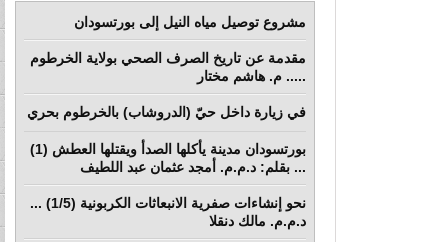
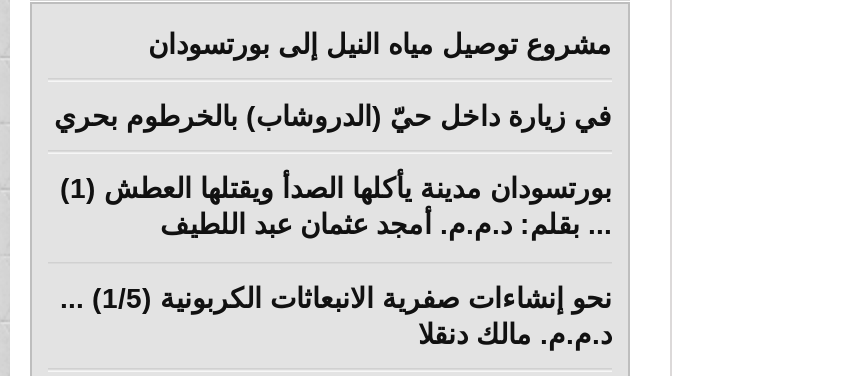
[30,50,306,84] مقدمة عن تاريخ الصرف الصحي بولاية الخرطوم | ..... م. هاشم مختار -> none

